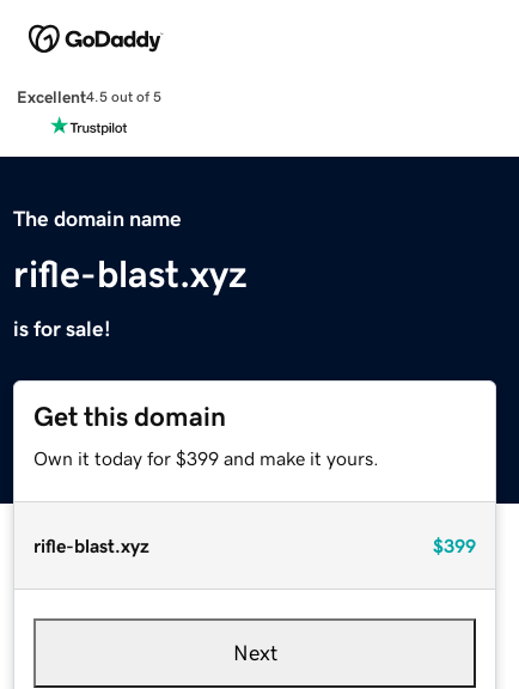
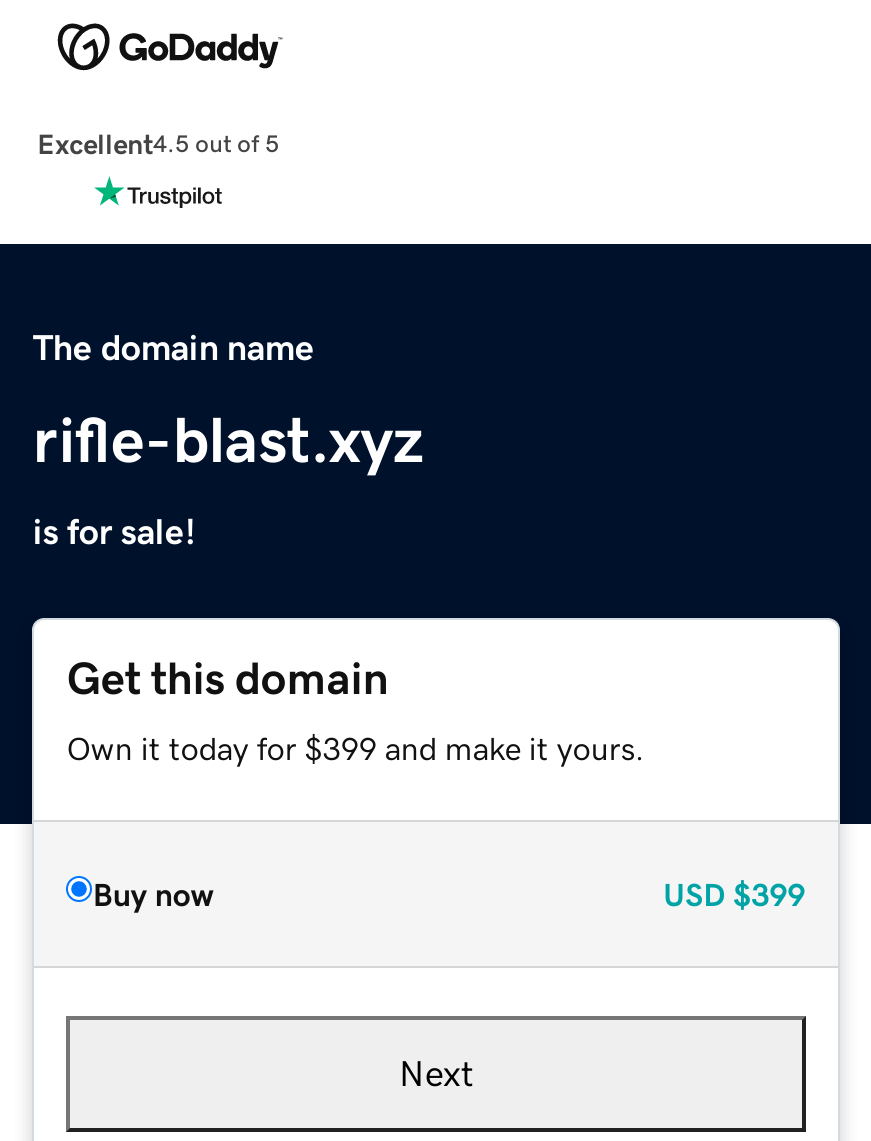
[34,535,475,555] rifle-blast.xyz | $399 -> [93,877,805,909] Buy now | USD $399

